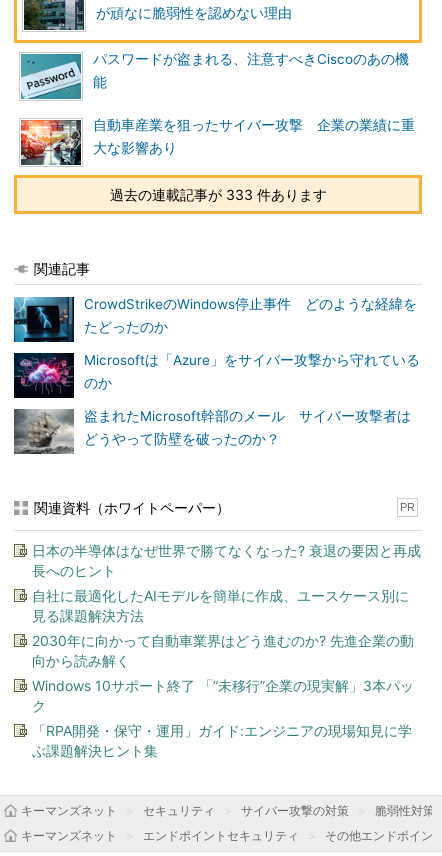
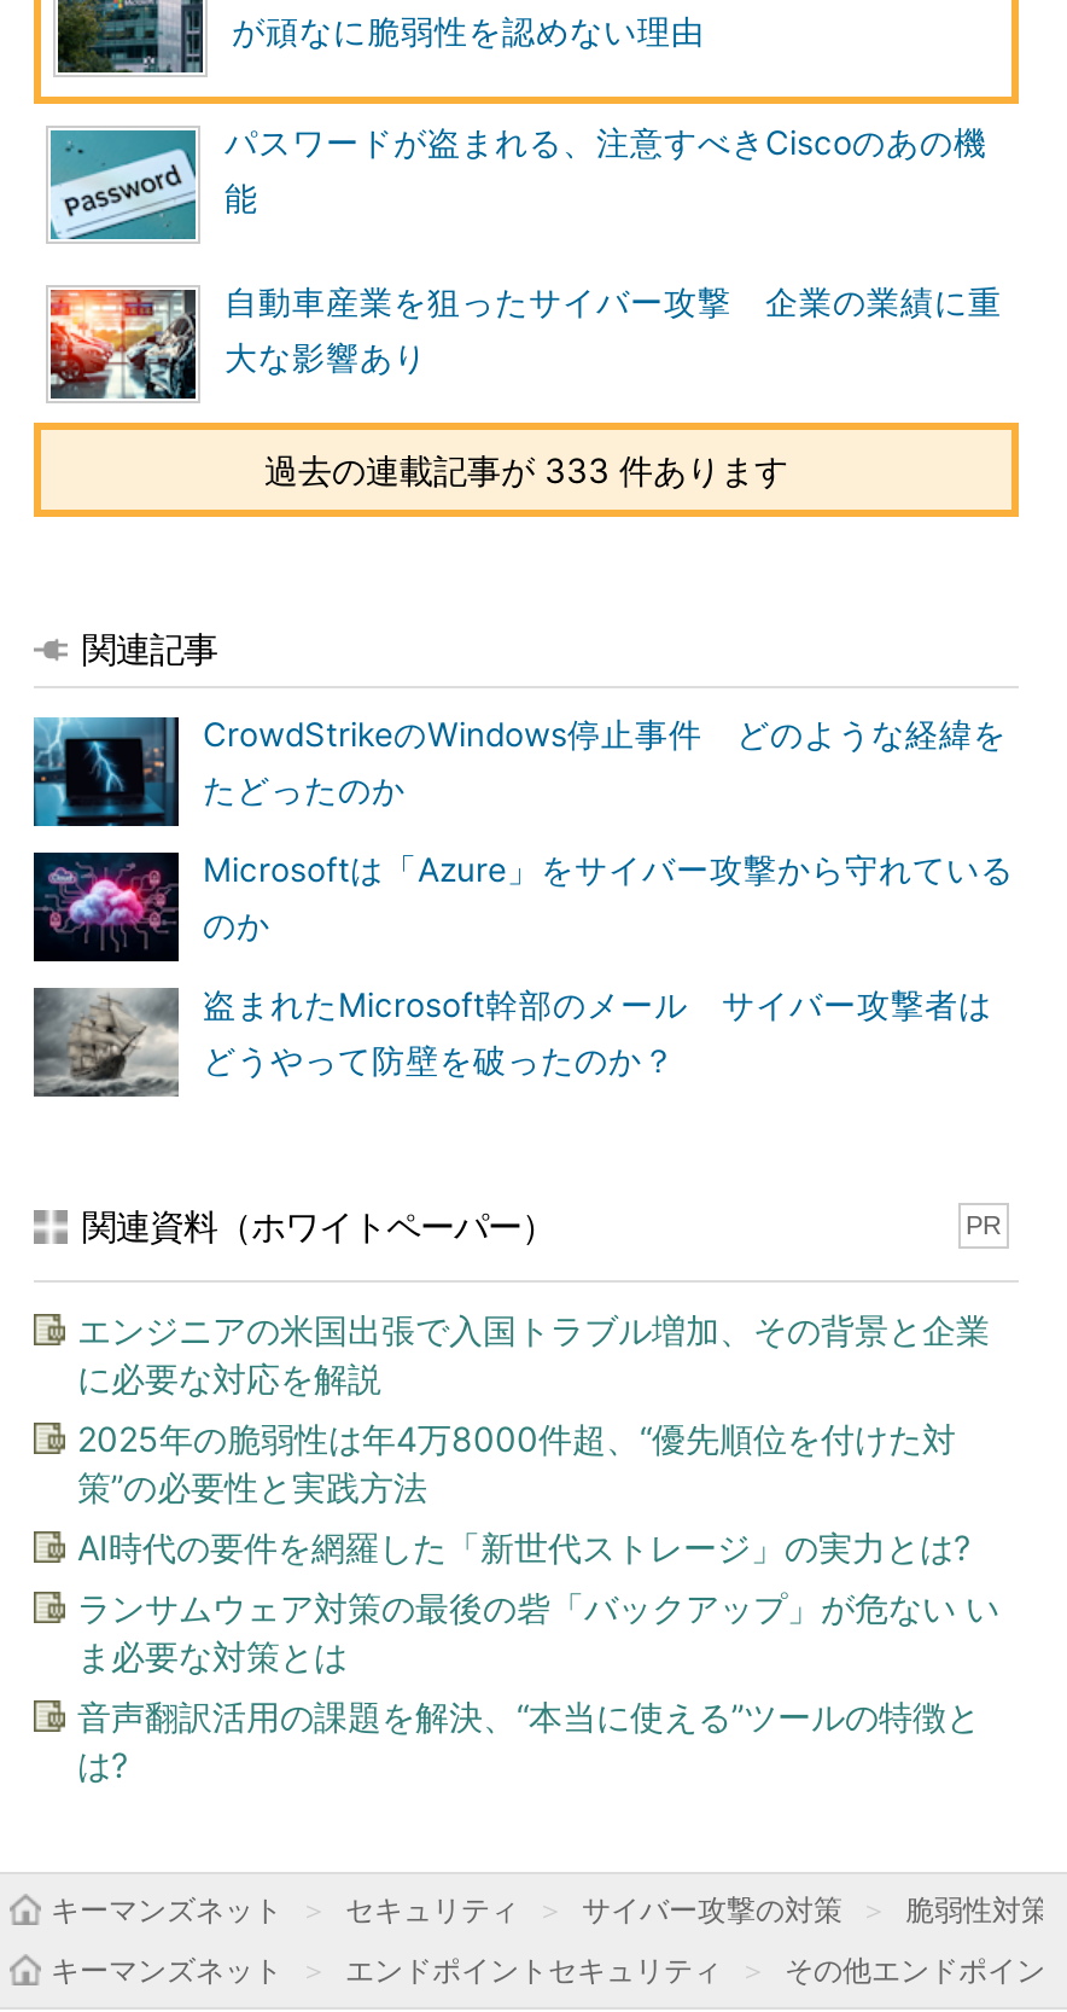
[32,542,421,579] 日本の半導体はなぜ世界で勝てなくなった? 衰退の要因と再成 | 長へのヒント -> [77,1309,990,1398] エンジニアの米国出張で入国トラブル増加、その背景と企業 | に必要な対応を解説
[32,587,409,624] 自社に最適化したAIモデルを簡単に作成、ユースケース別に | 見る課題解決方法 -> [77,1418,956,1507] 2025年の脆弱性は年4万8000件超、“優先順位を付けた対 | 策”の必要性と実践方法
[32,632,414,669] 2030年に向かって自動車業界はどう進むのか? 先進企業の動 | 向から読み解く -> [77,1527,970,1568] AI時代の要件を網羅した「新世代ストレージ」の実力とは?
[32,677,414,714] Windows 10サポート終了 「“未移行”企業の現実解」3本パッ | ク -> [77,1587,999,1676] ランサムウェア対策の最後の砦「バックアップ」が危ない い | ま必要な対策とは
[32,722,412,759] 「RPA開発・保守・運用」ガイド:エンジニアの現場知見に学 | ぶ課題解決ヒント集 -> [77,1696,980,1785] 音声翻訳活用の課題を解決、“本当に使える”ツールの特徴と | は?

